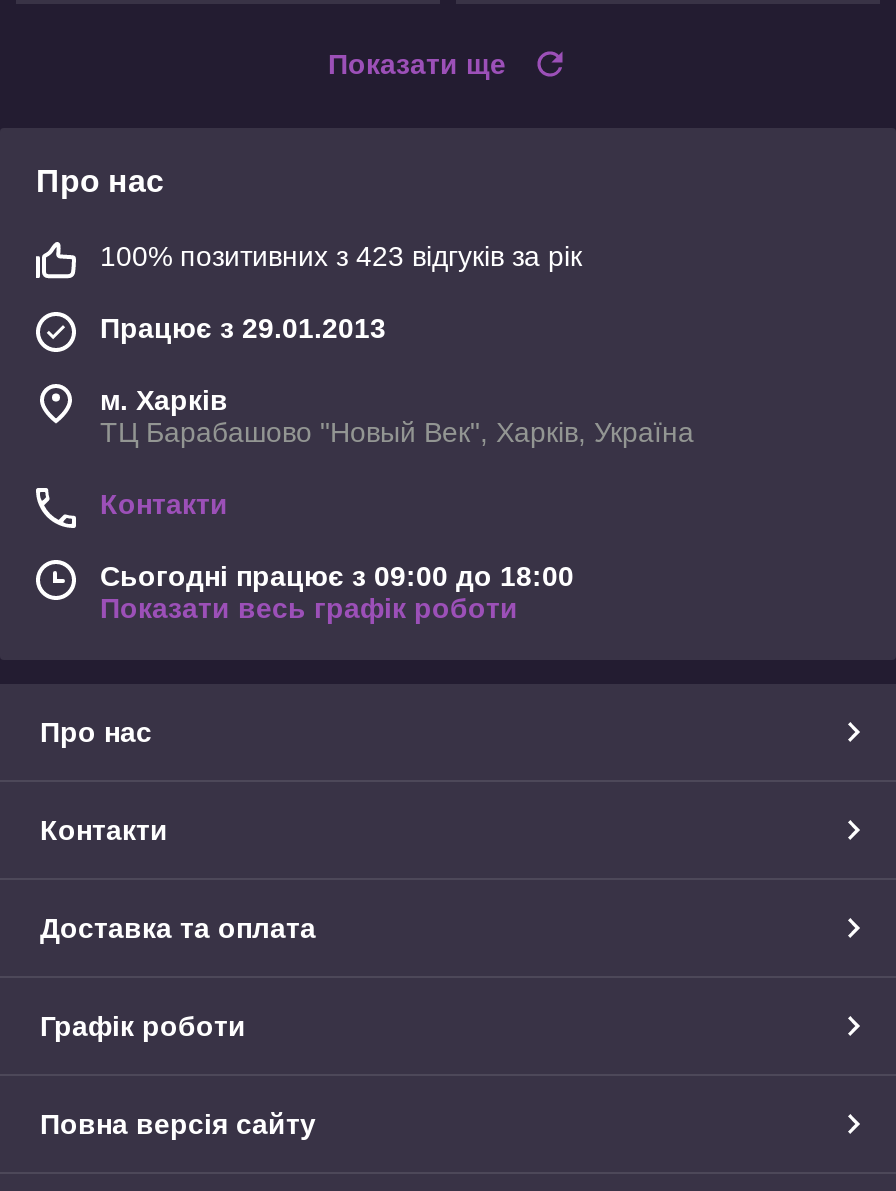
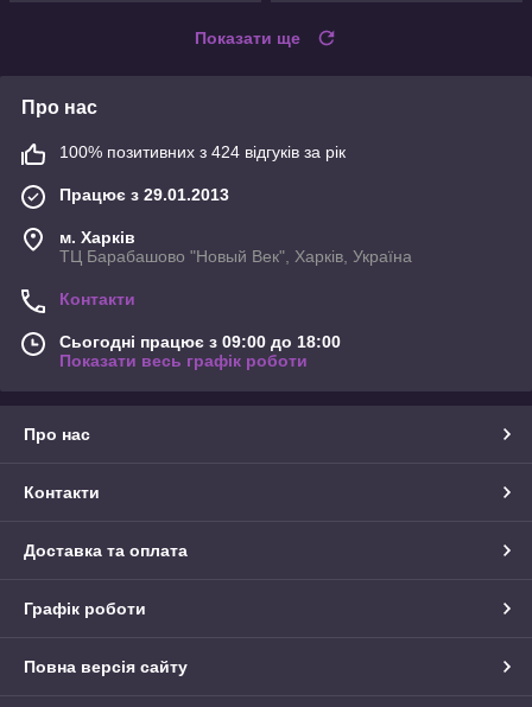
[100,240,582,272] 100% позитивних з 423 відгуків за рік -> [59,142,346,161] 100% позитивних з 424 відгуків за рік

